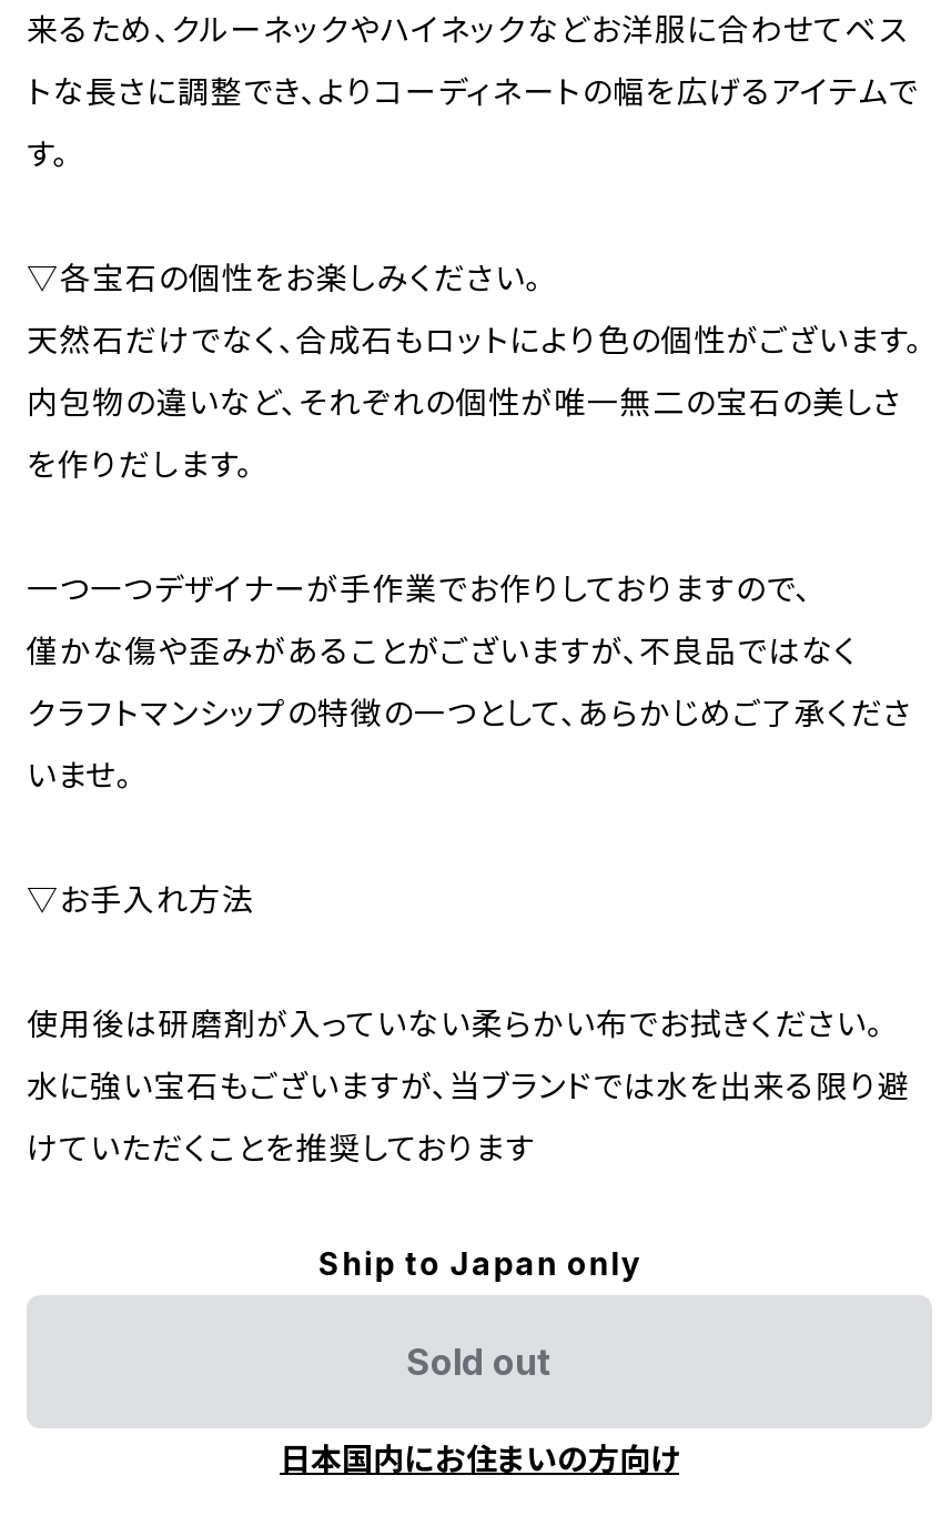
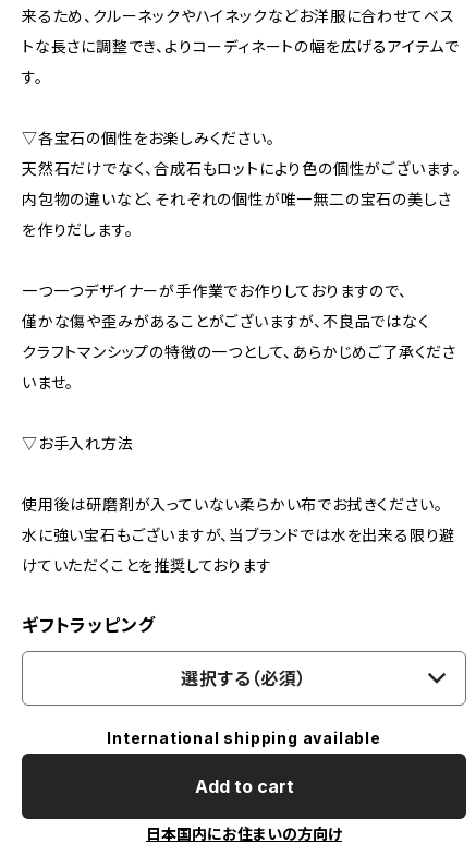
[318,1244,641,1384] Ship to Japan only | Sold out -> [22,614,381,797] ギフトラッピング | 選択する（必須） | International shipping available | Add to cart

